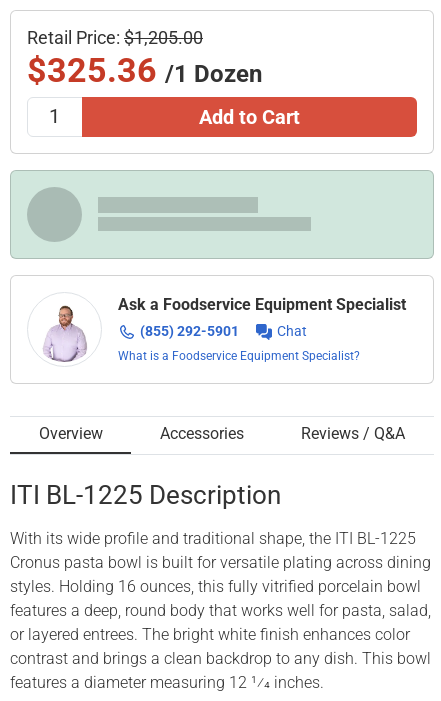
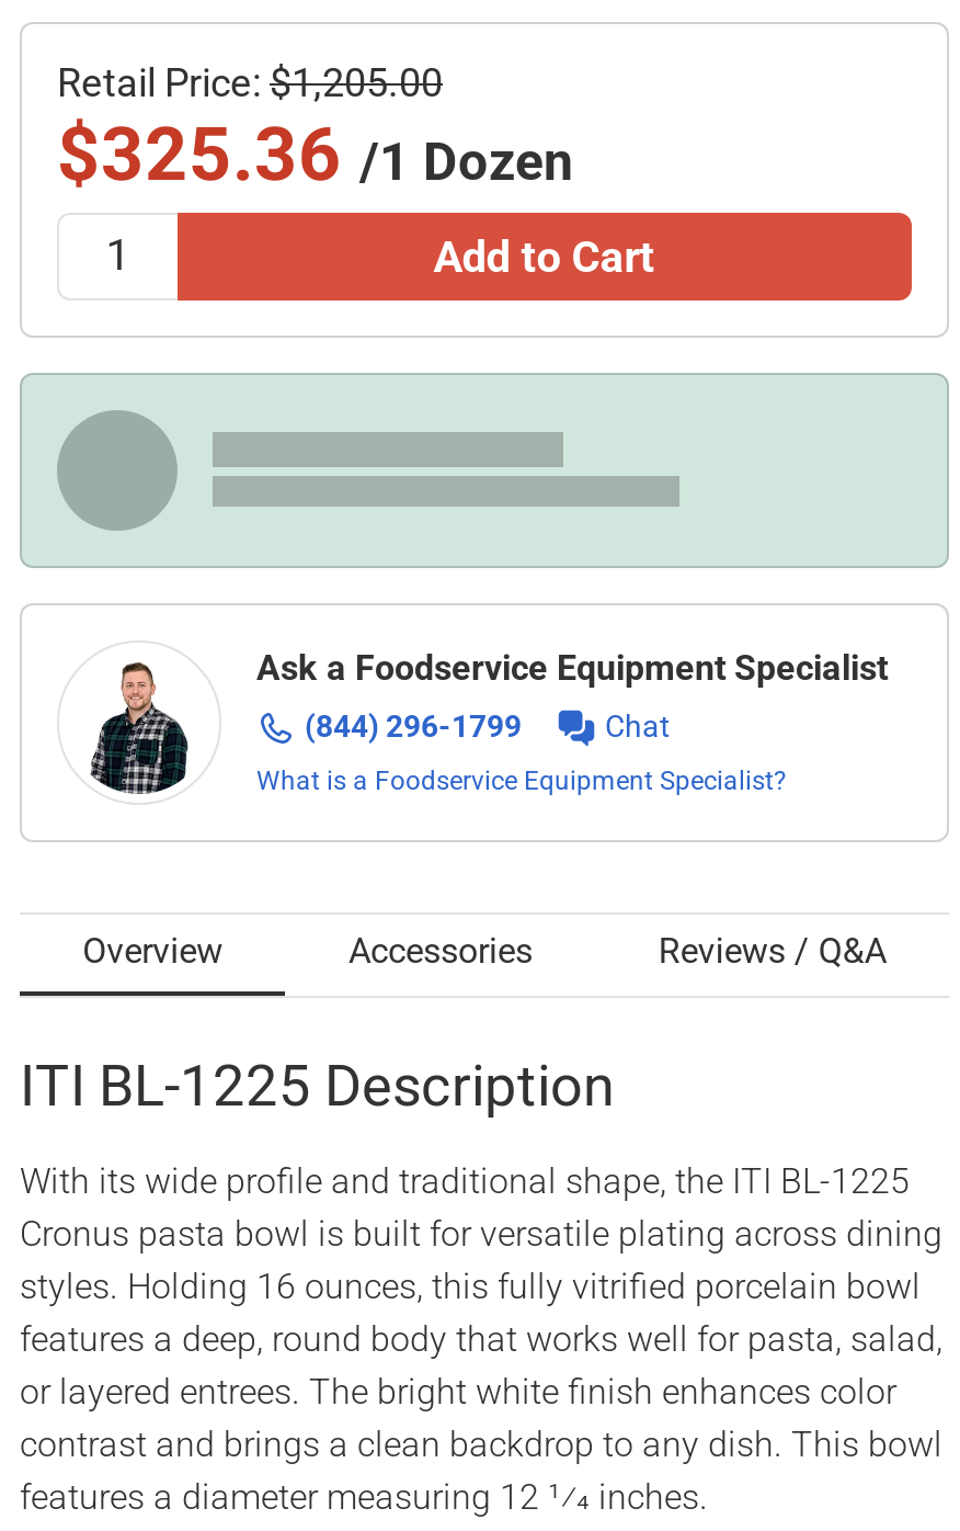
[43,302,87,361] [image] -> [90,660,188,794] [image]
[140,323,239,339] (855) 292-5901 -> [305,709,522,744] (844) 296-1799

